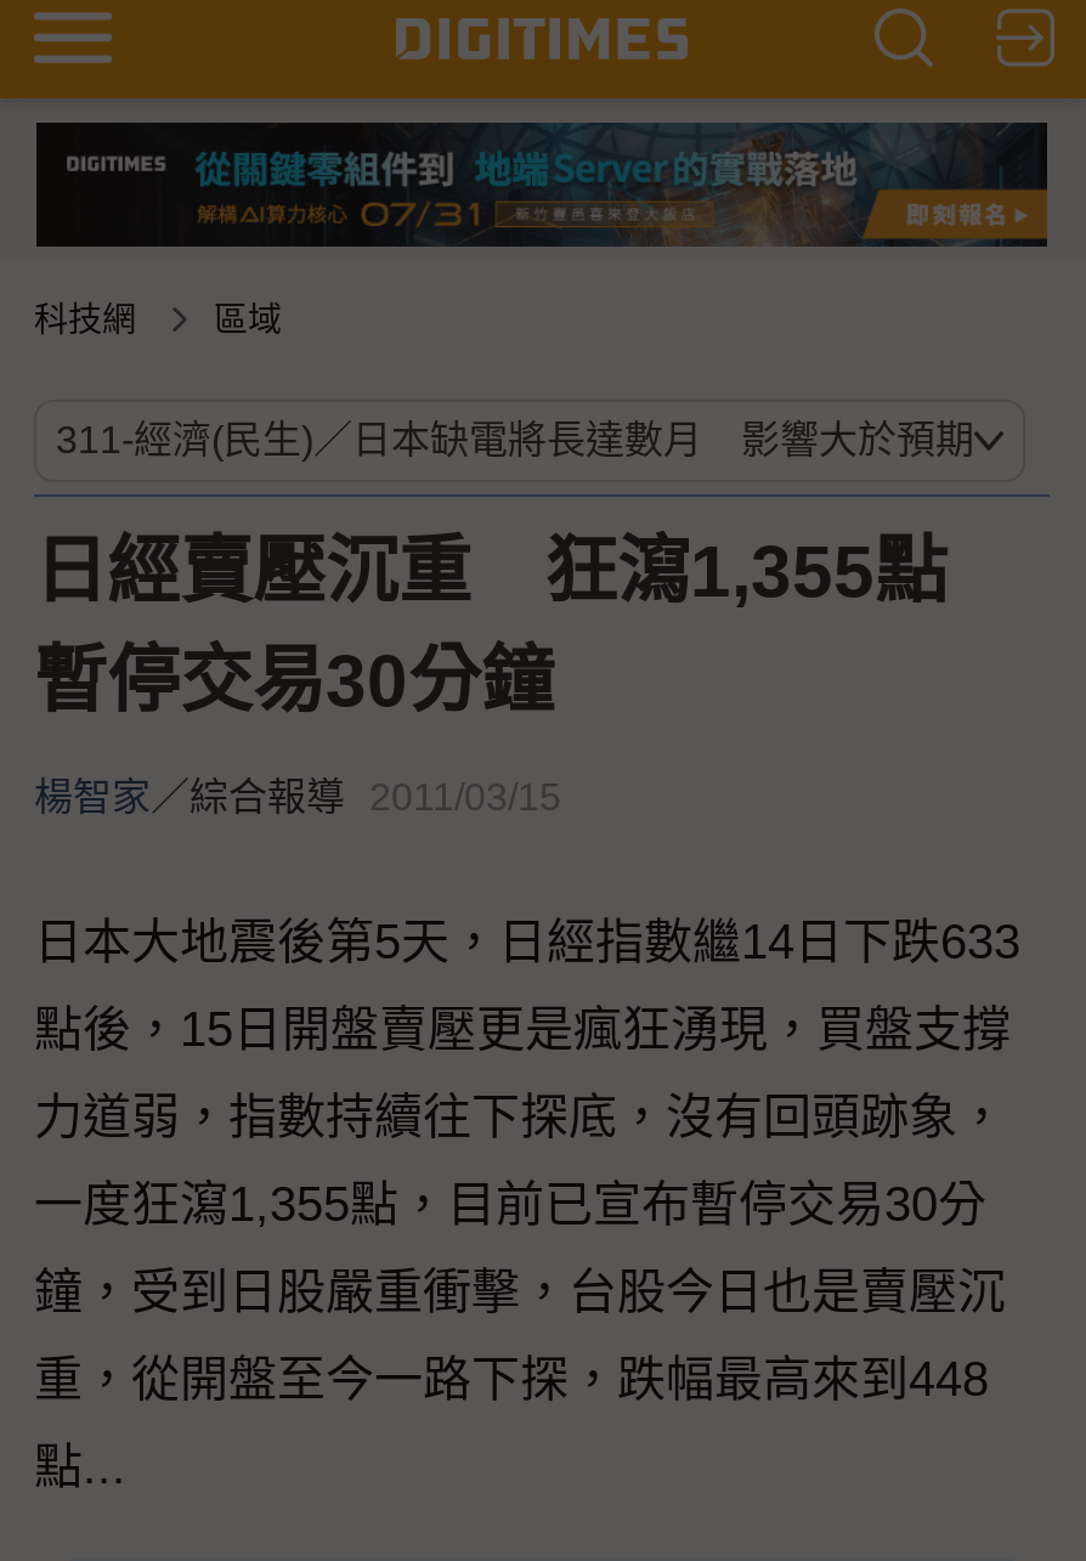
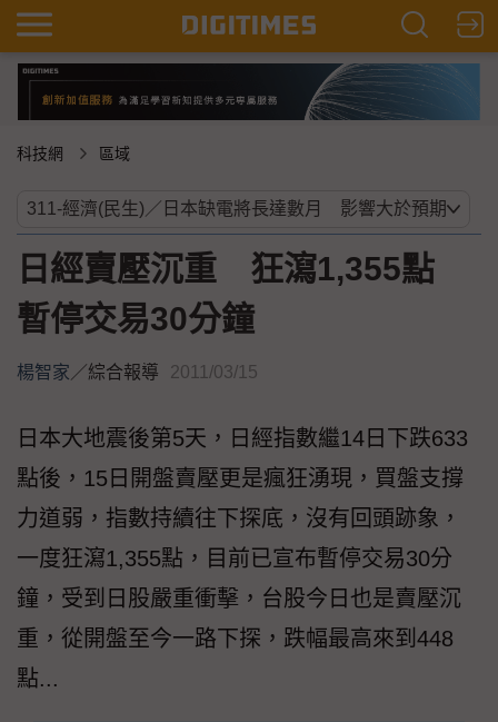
[49,120,1050,249] [image] -> [22,62,481,121] [image]

